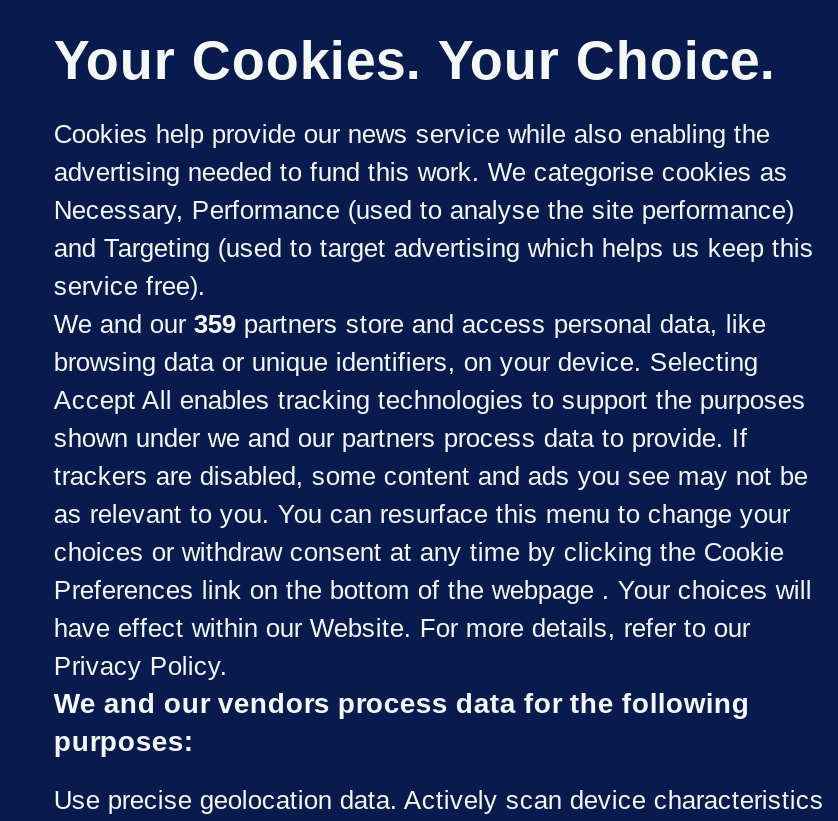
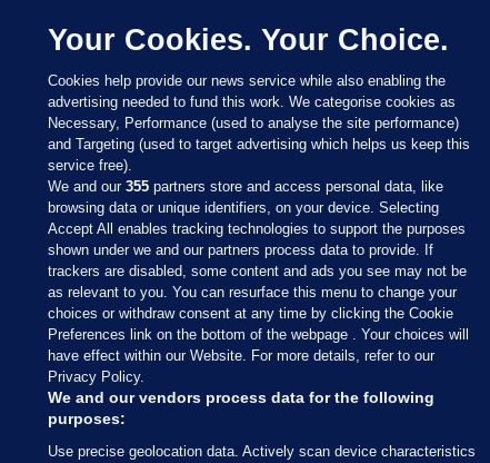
[54,309,766,339] We and our 359 partners store and access personal data, like -> [48,178,444,195] We and our 355 partners store and access personal data, like

